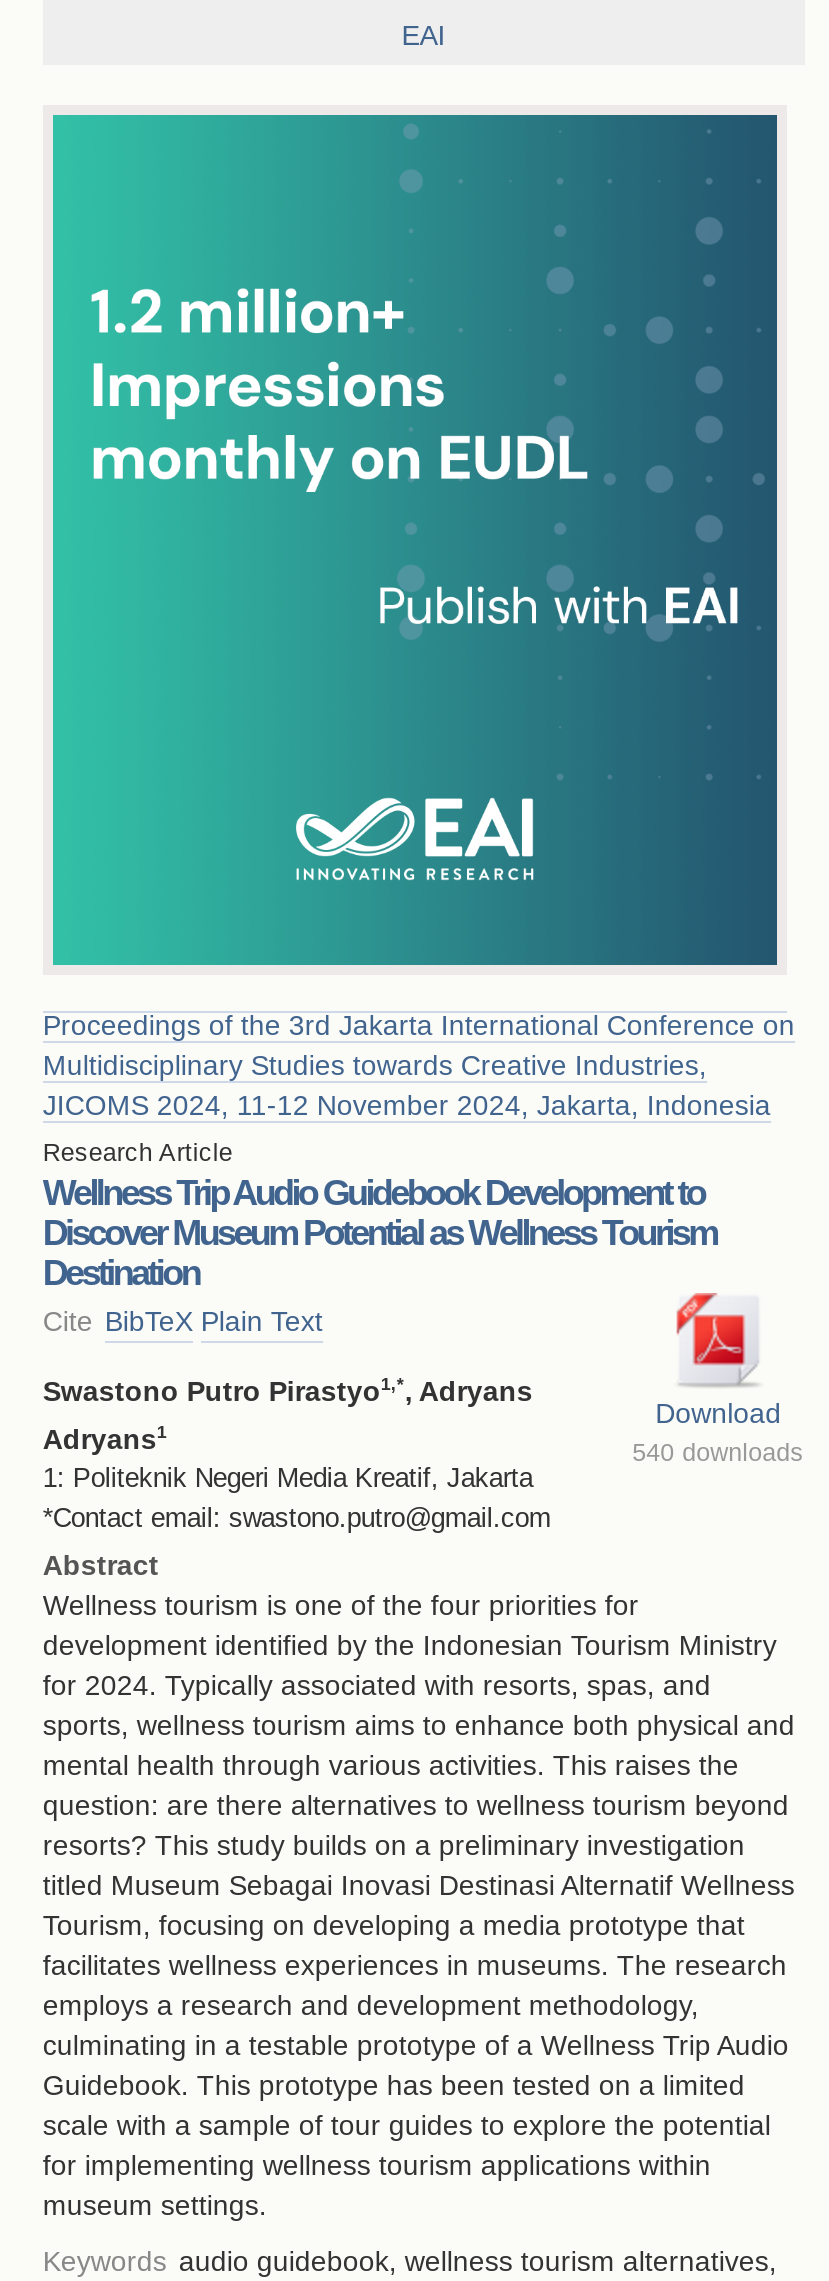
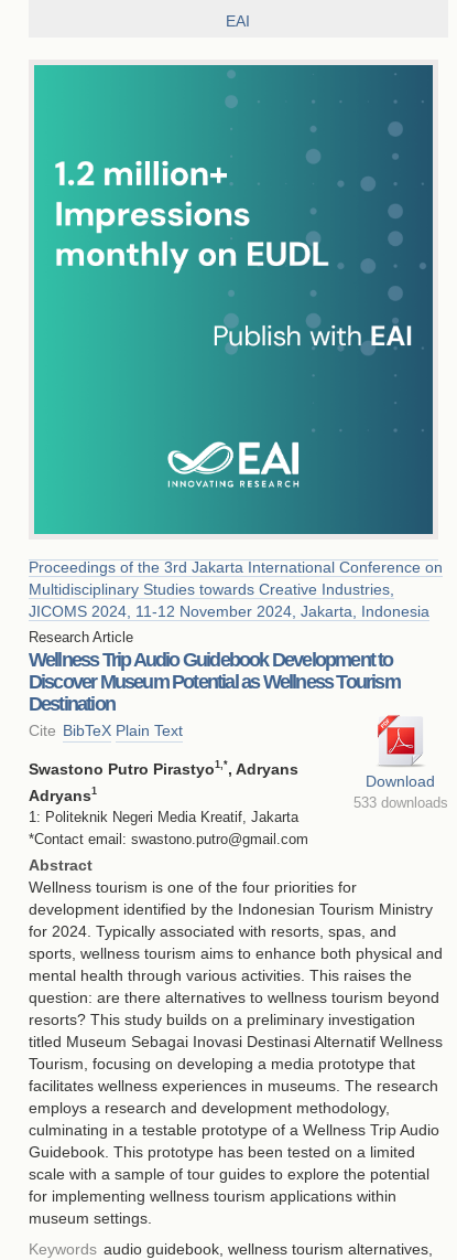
[632,1438,804,1466] 540 downloads -> [353,795,448,811] 533 downloads

